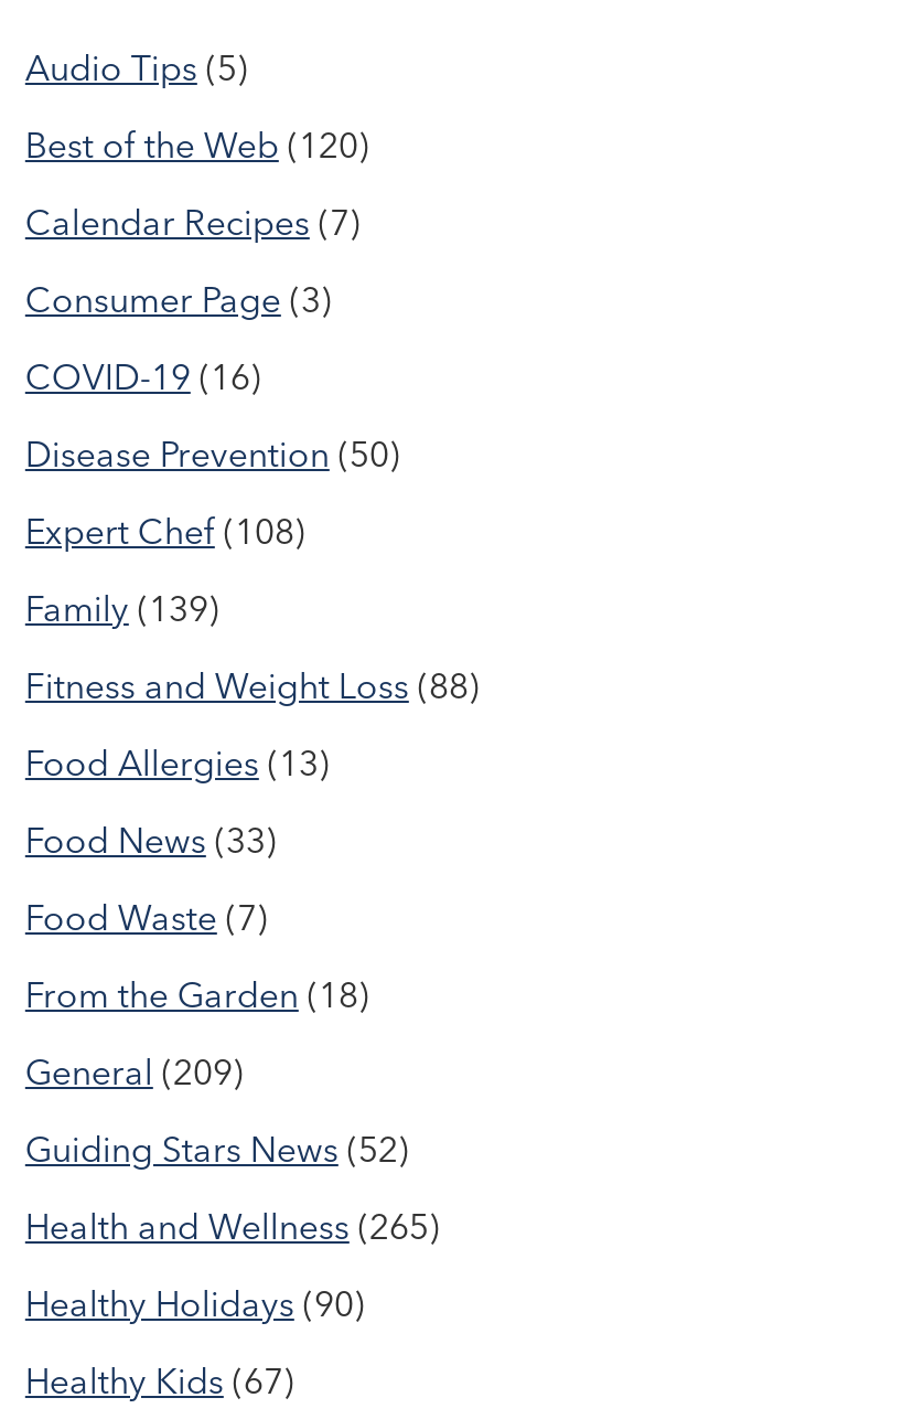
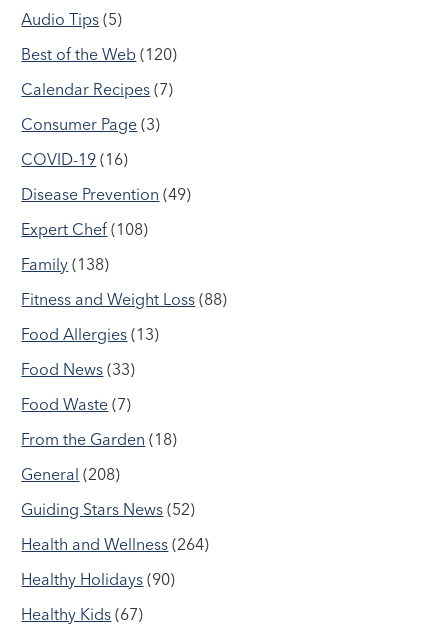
[25,431,400,475] Disease Prevention (50) -> [21,184,191,204] Disease Prevention (49)
[25,586,219,630] Family (139) -> [21,254,109,274] Family (138)
[25,1049,243,1093] General (209) -> [21,464,120,484] General (208)
[25,1204,440,1248] Health and Wellness (265) -> [21,534,209,554] Health and Wellness (264)

